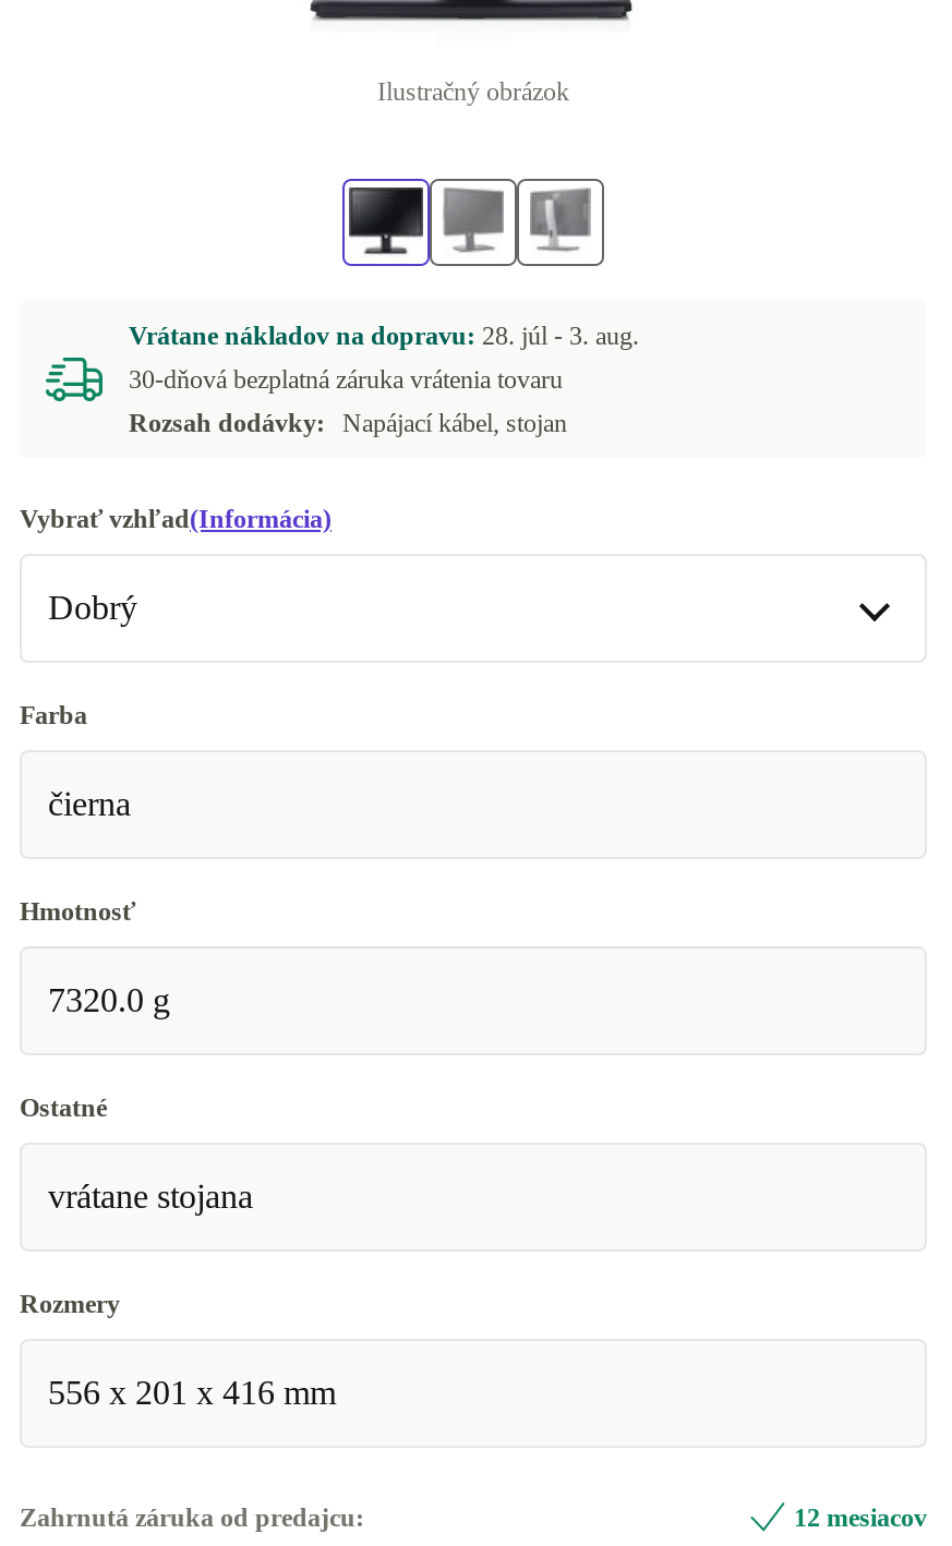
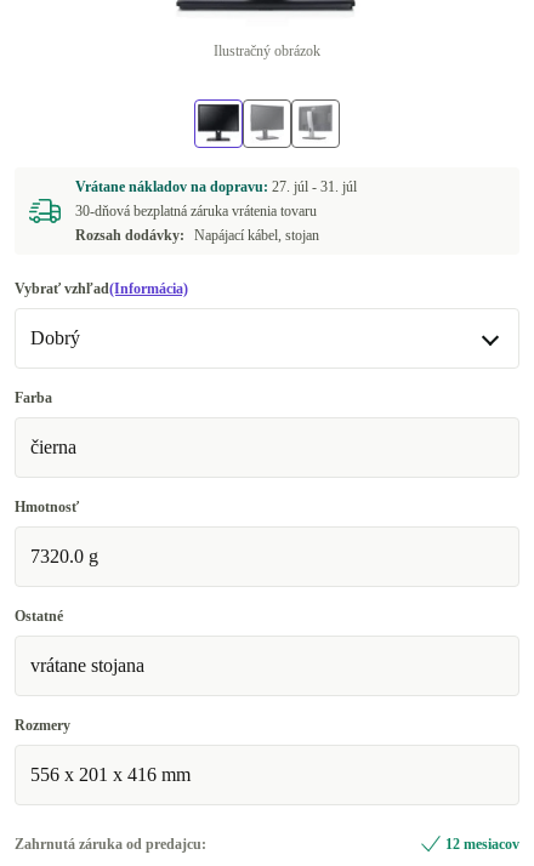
[129,321,639,351] Vrátane nákladov na dopravu: 28. júl - 3. aug. -> [75,178,357,195] Vrátane nákladov na dopravu: 27. júl - 31. júl

